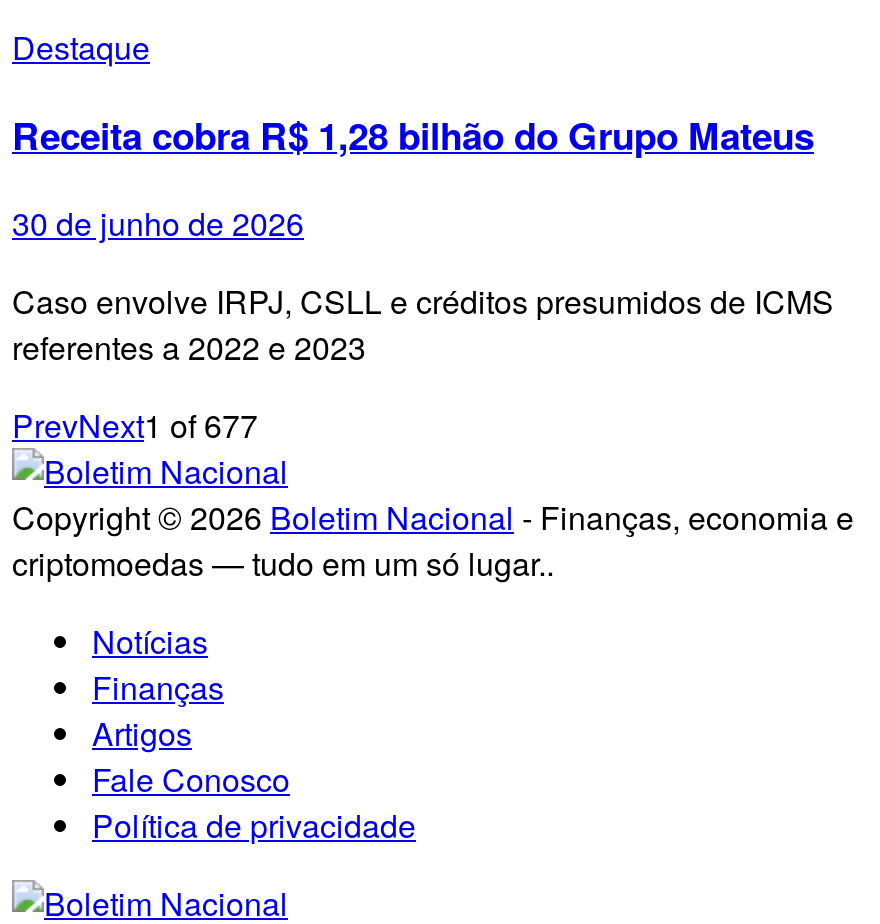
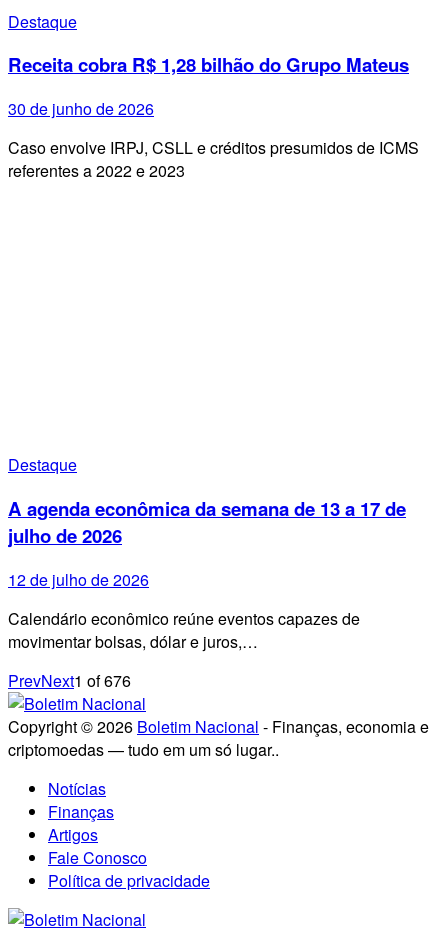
[12,401,258,447] PrevNext1 of 677 -> [8,453,406,692] Destaque | A agenda econômica da semana de 13 a 17 de | julho de 2026 | 12 de julho de 2026 | Calendário econômico reúne eventos capazes de | movimentar bolsas, dólar e juros,… | PrevNext1 of 676

